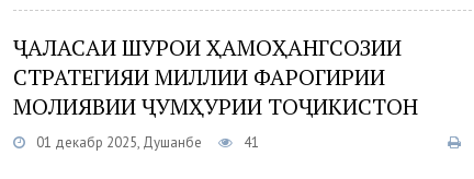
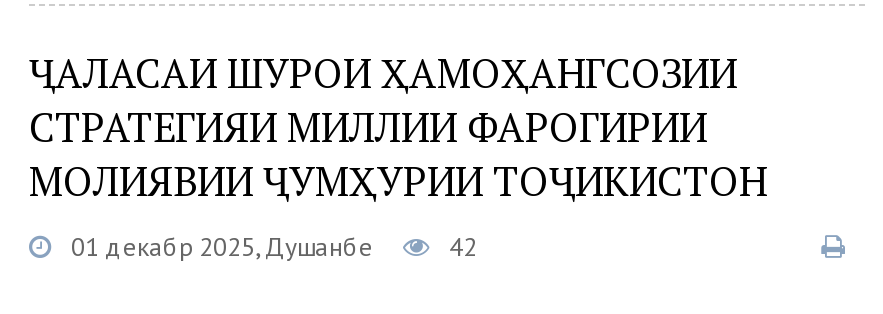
[244,133,259,152] 41 -> [449,230,477,264] 42

